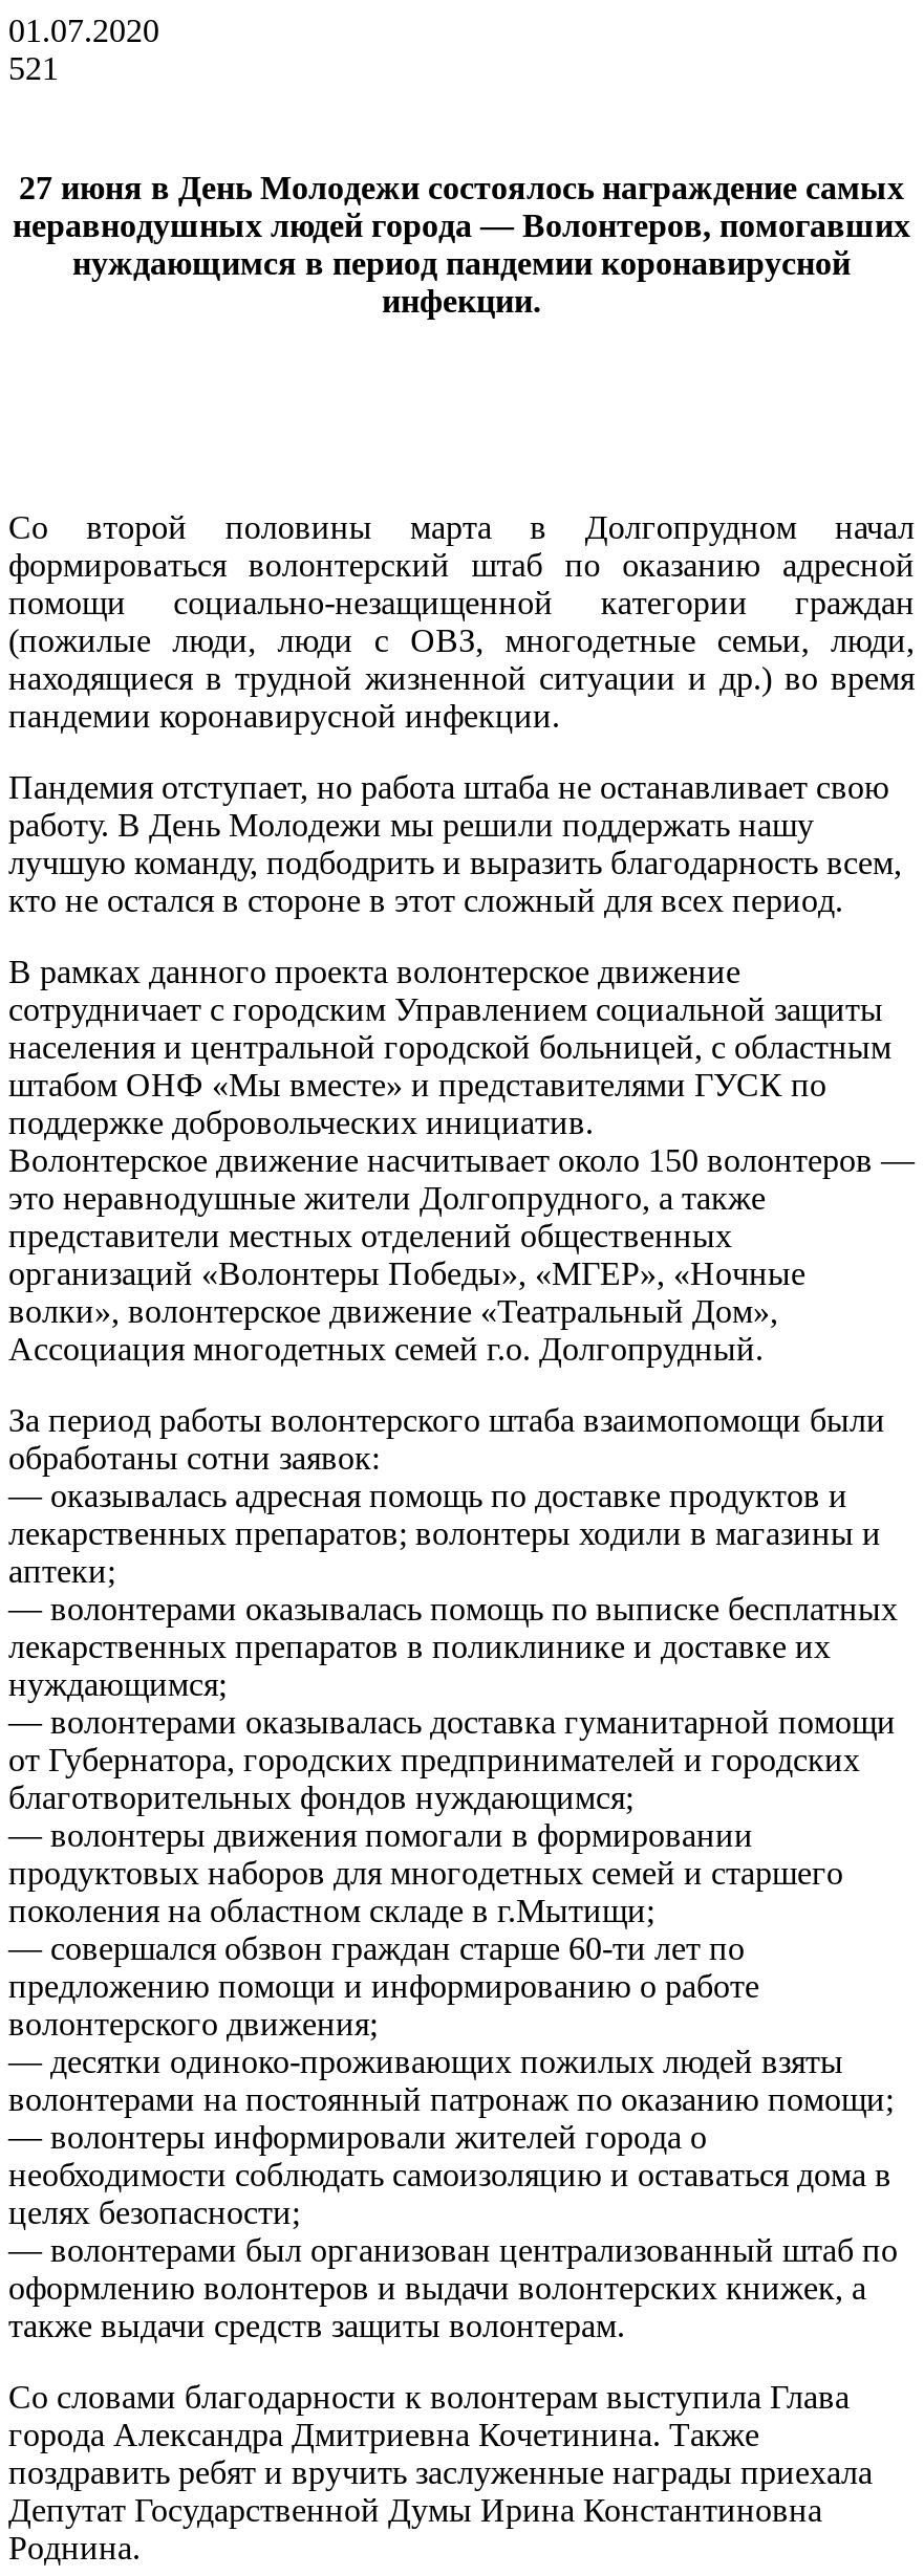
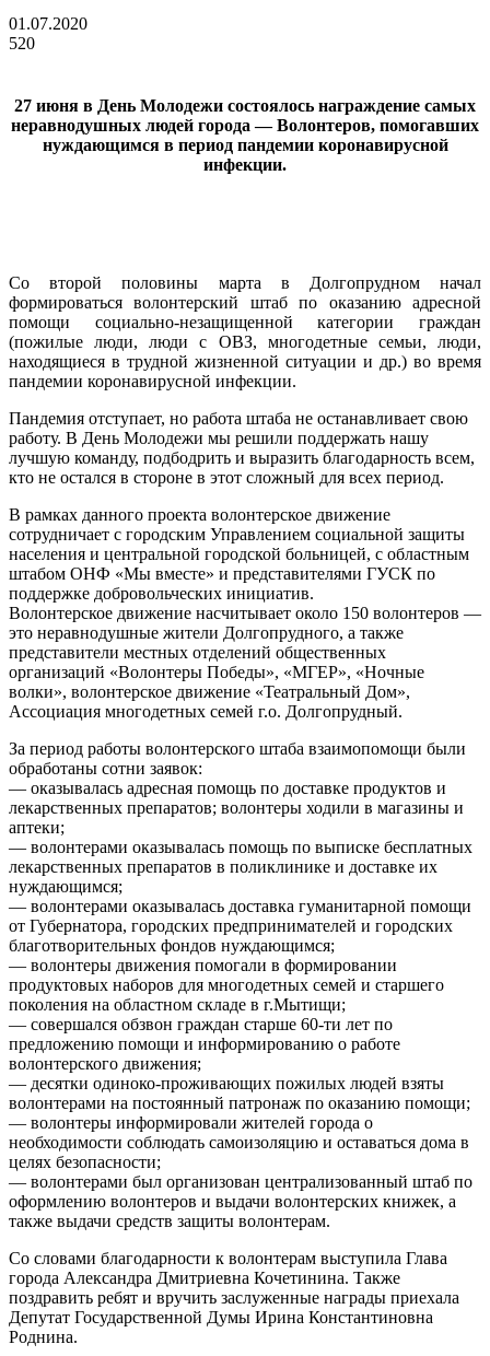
[8,50,59,86] 521 -> [9,34,35,52] 520

